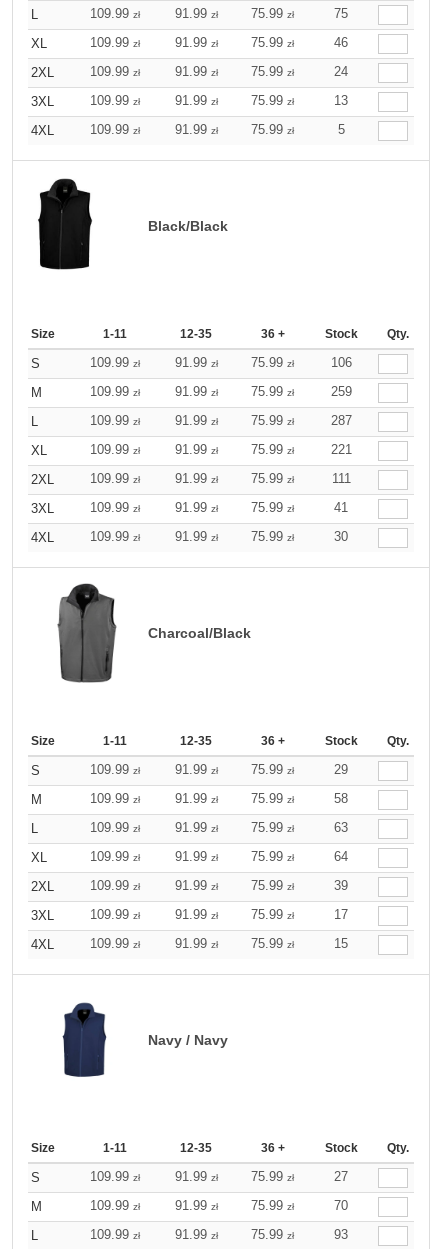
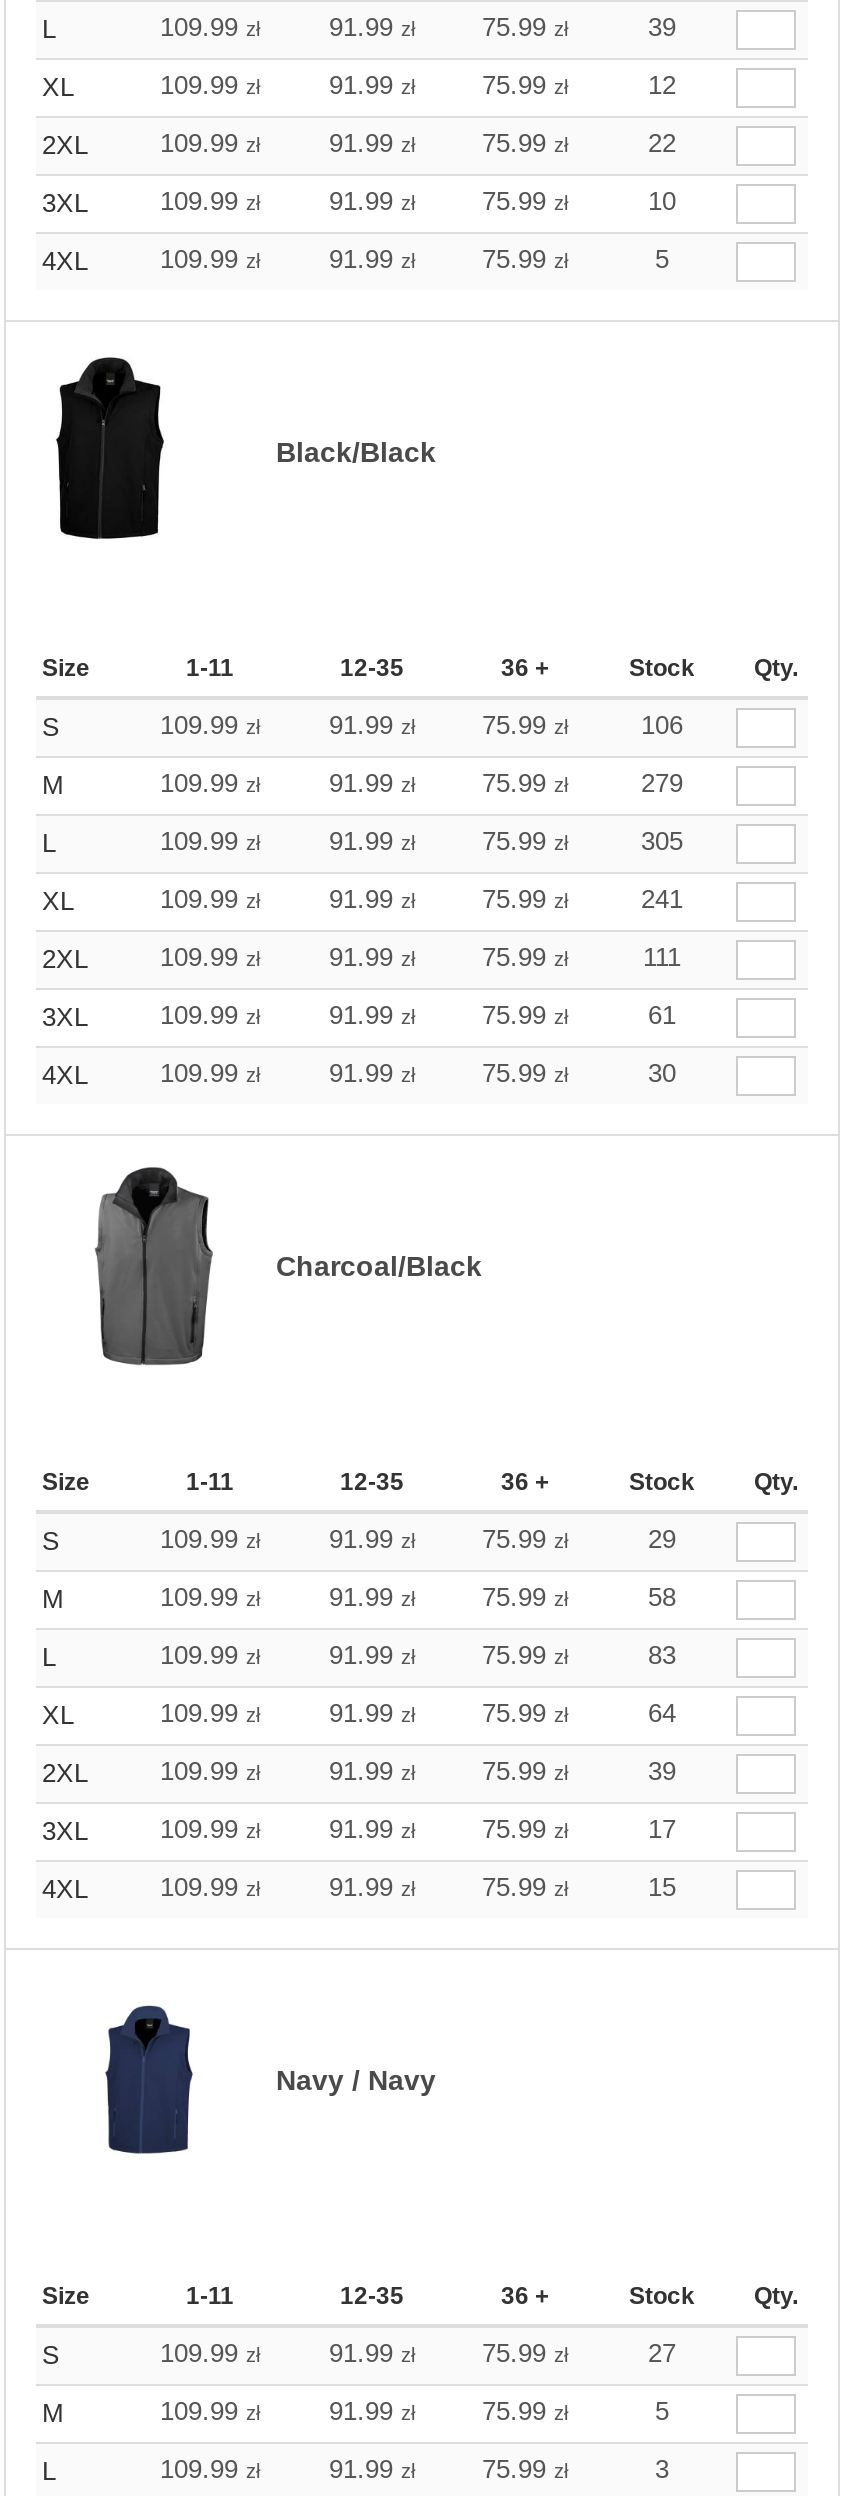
[334,6,348,21] 75 -> [648,13,676,43] 39
[334,35,348,50] 46 -> [648,71,676,101] 12
[334,64,348,79] 24 -> [648,129,676,159] 22
[334,93,348,108] 13 -> [648,187,676,217] 10
[330,384,351,399] 259 -> [641,769,683,799] 279
[330,413,351,428] 287 -> [641,827,683,857] 305
[330,442,351,457] 221 -> [641,885,683,915] 241
[334,500,348,515] 41 -> [648,1001,676,1031] 61
[334,820,348,835] 63 -> [648,1641,676,1671] 83
[334,1198,348,1213] 70 -> [655,2397,669,2427] 5
[334,1227,348,1242] 93 -> [655,2455,669,2485] 3

